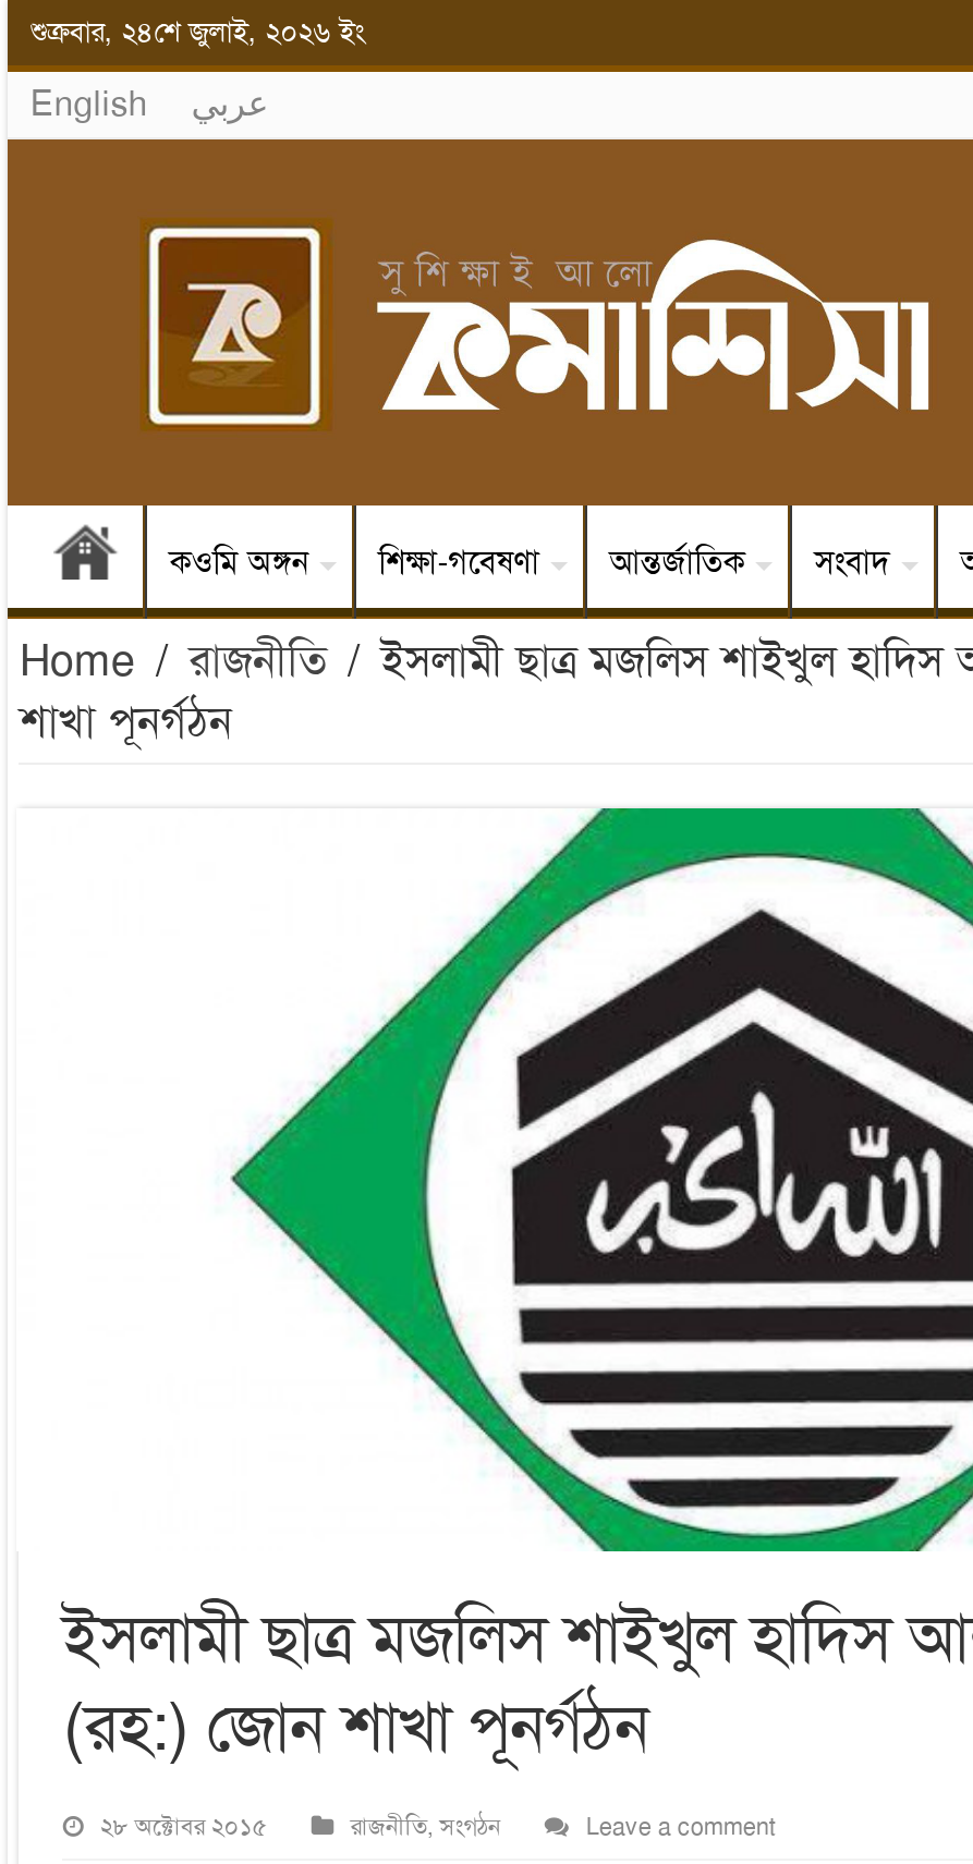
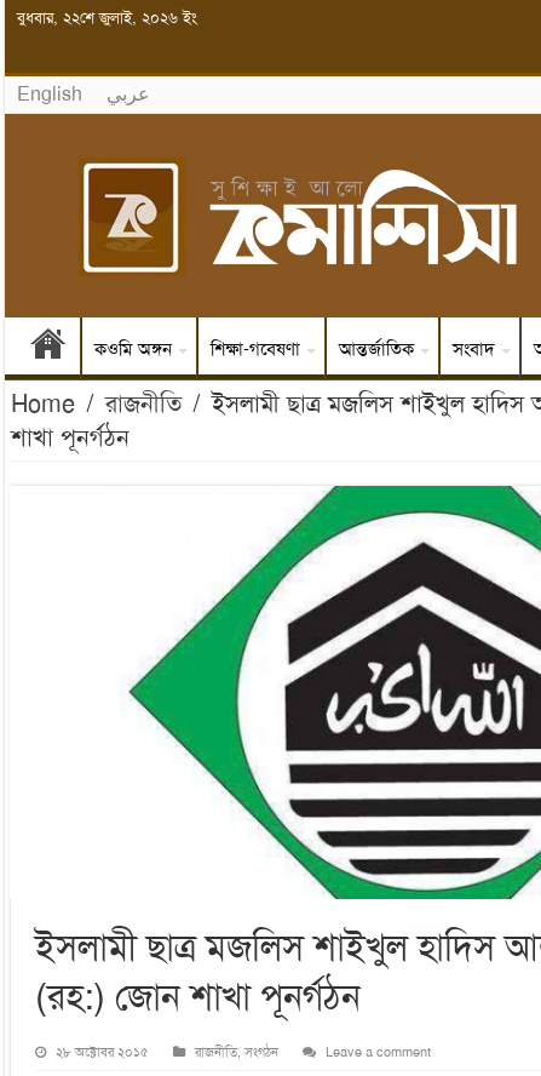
[30,13,365,50] শুক্রবার, ২৪শে জুলাই, ২০২৬ ইং -> [17,7,198,28] বুধবার, ২২শে জুলাই, ২০২৬ ইং

